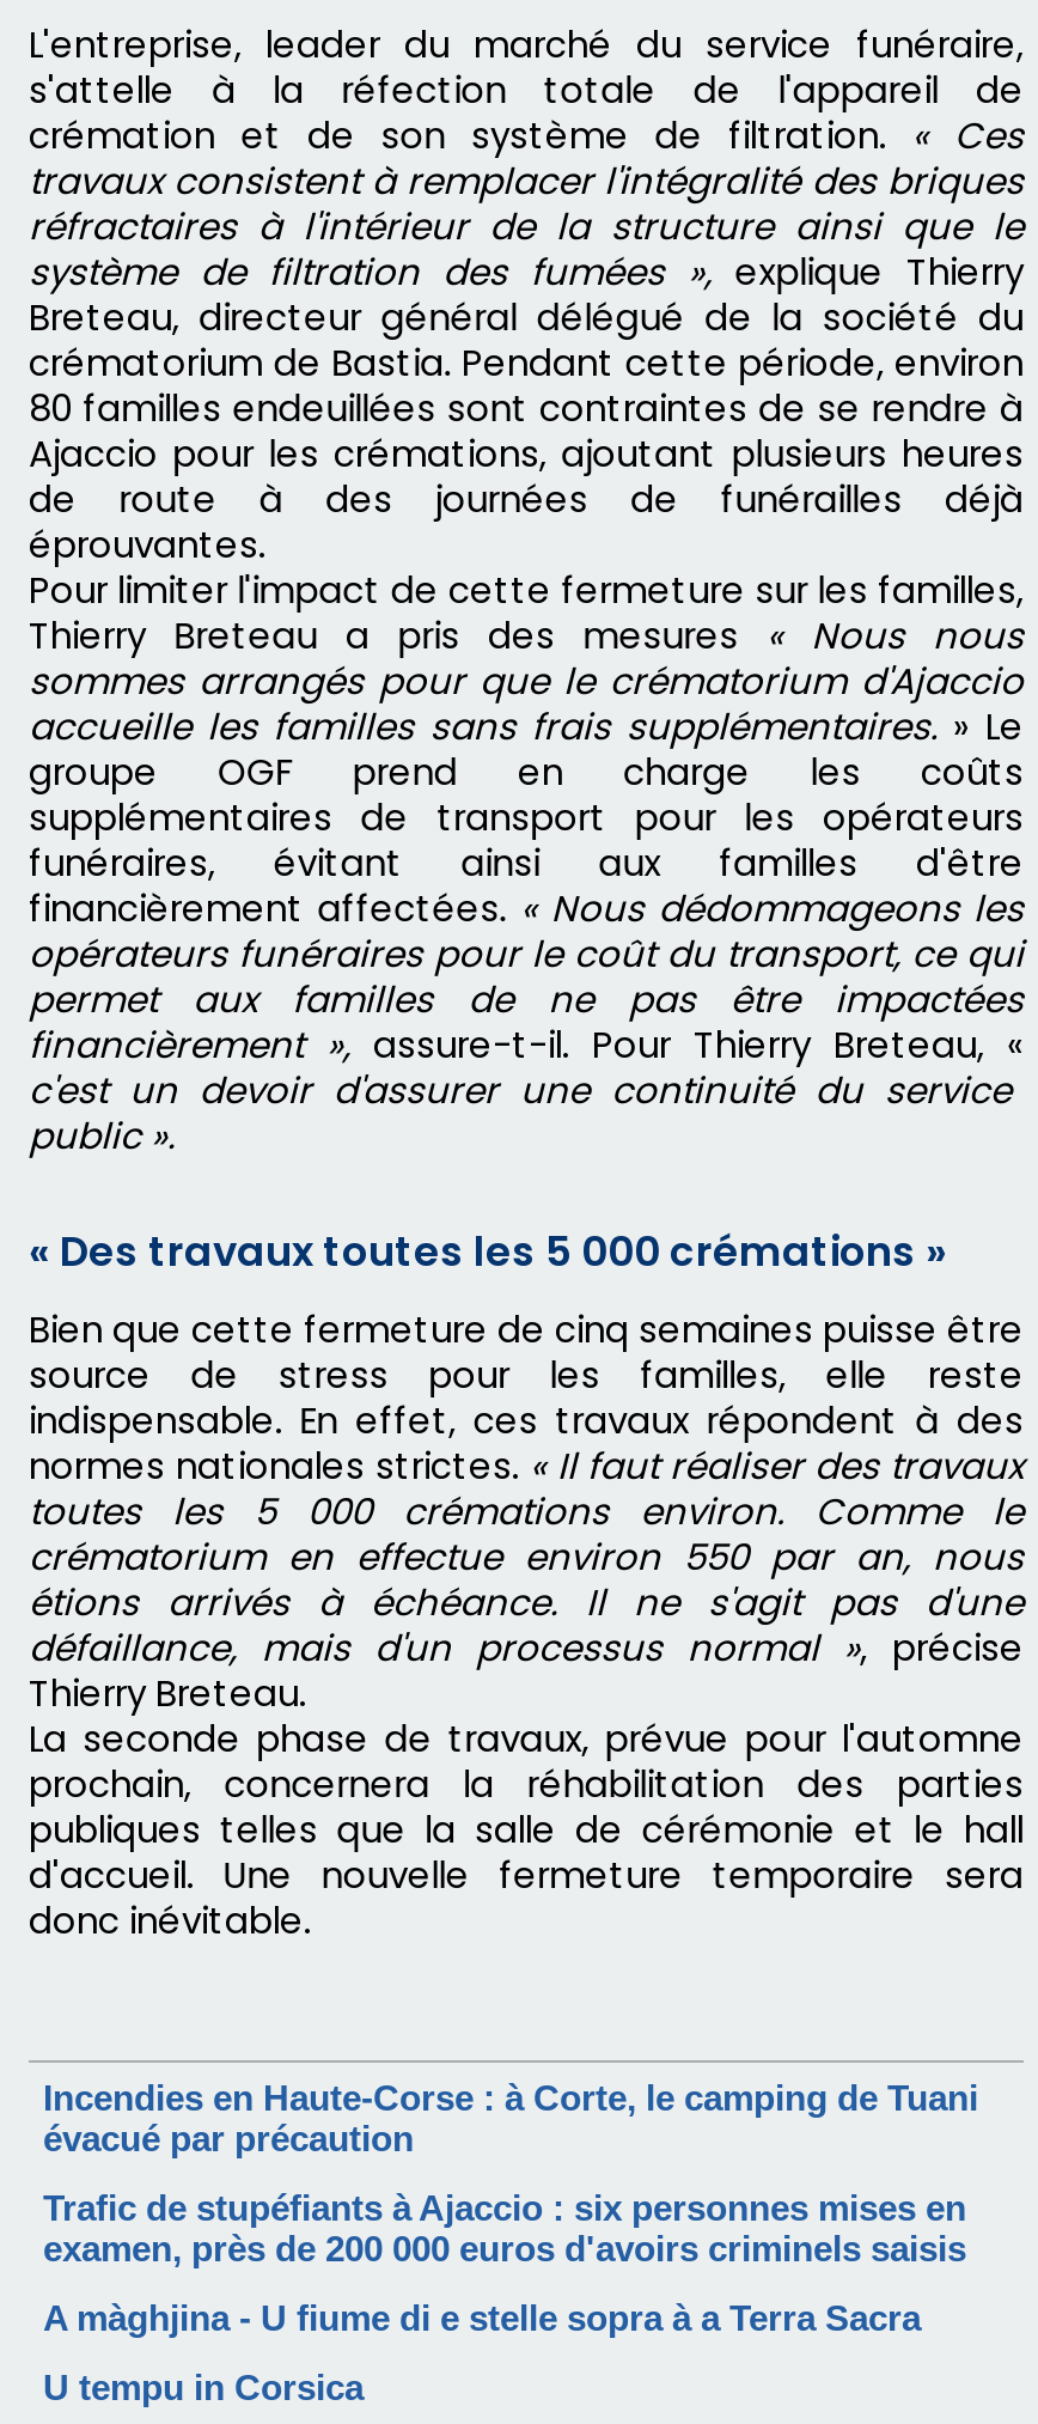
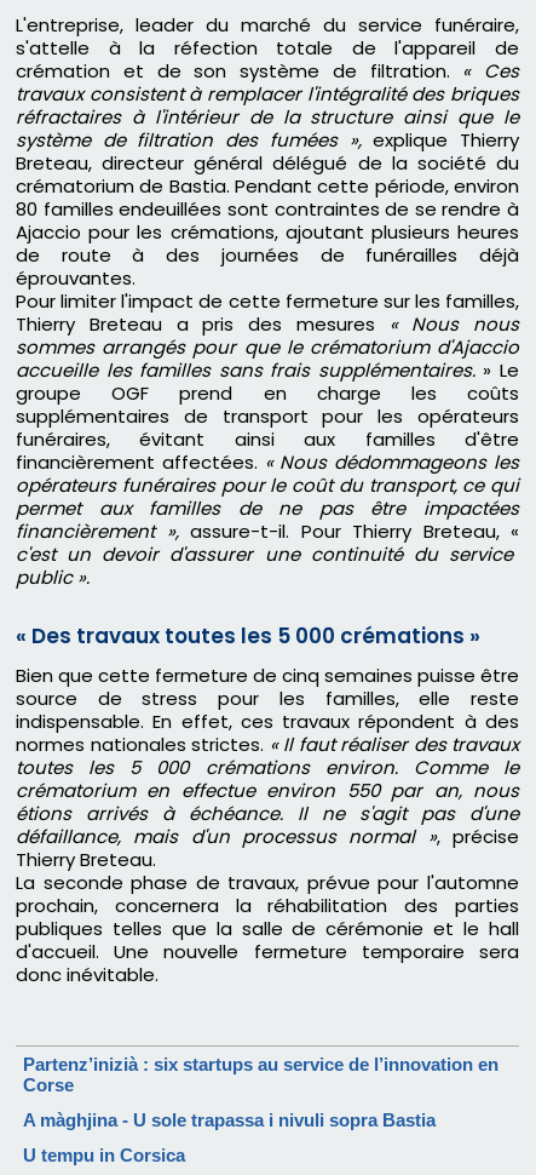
[43,2078,978,2338] Incendies en Haute-Corse : à Corte, le camping de Tuani | évacué par précaution | Trafic de stupéfiants à Ajaccio : six personnes mises en | examen, près de 200 000 euros d'avoirs criminels saisis | A màghjina - U fiume di e stelle sopra à a Terra Sacra -> [23,1054,498,1130] Partenz’inizià : six startups au service de l’innovation en | Corse | A màghjina - U sole trapassa i nivuli sopra Bastia

